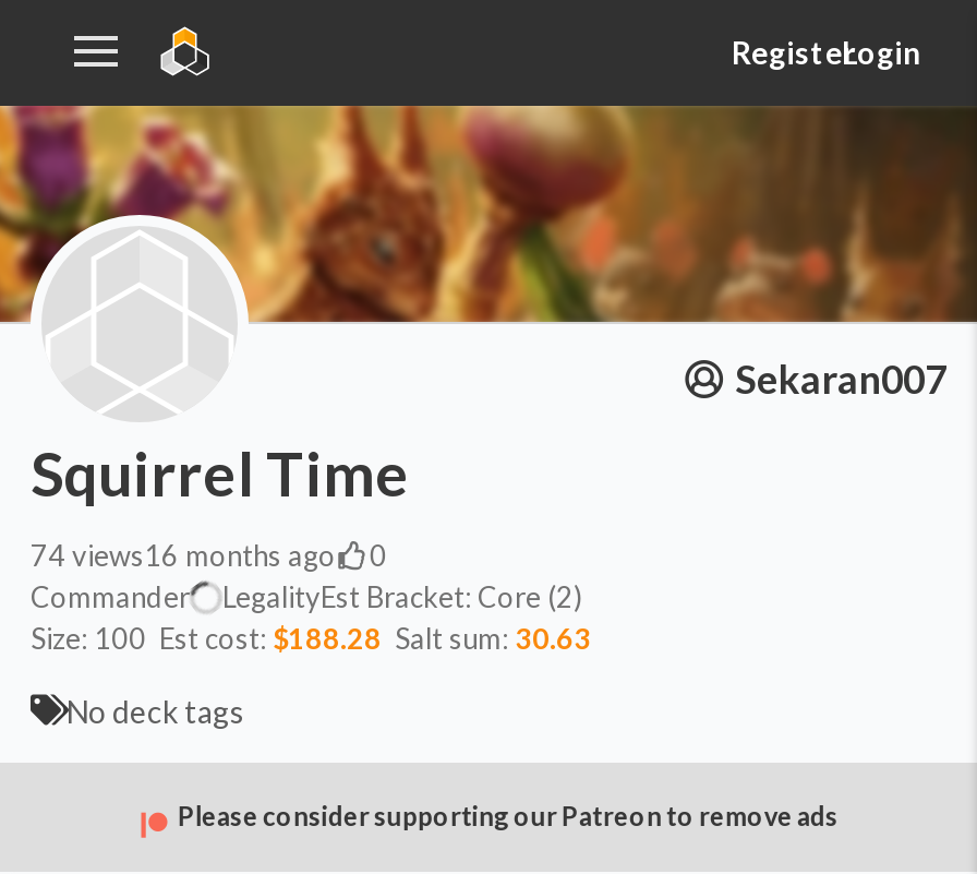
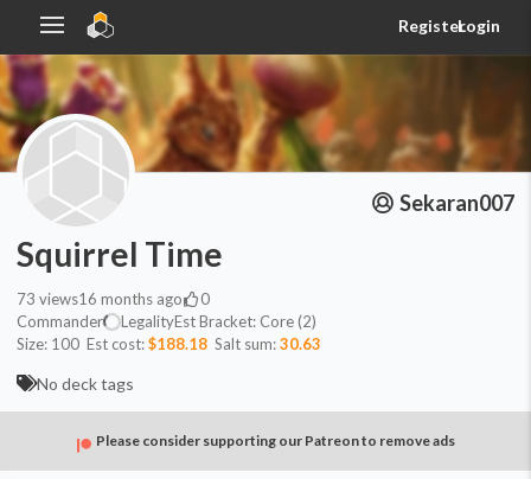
[31,537,336,572] 74 views16 months ago -> [17,289,183,308] 73 views16 months ago
[31,620,591,655] Size: 100 Est cost: $188.28 Salt sum: 30.63 -> [17,334,321,353] Size: 100 Est cost: $188.18 Salt sum: 30.63

